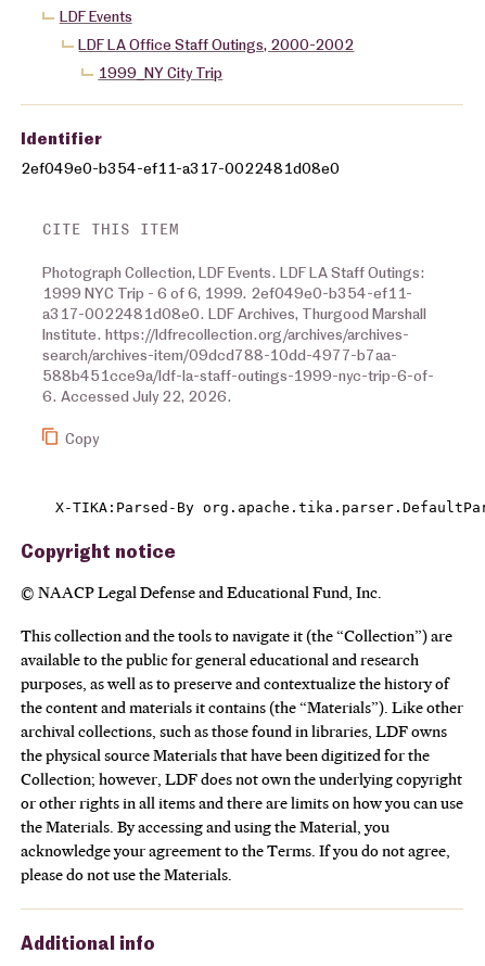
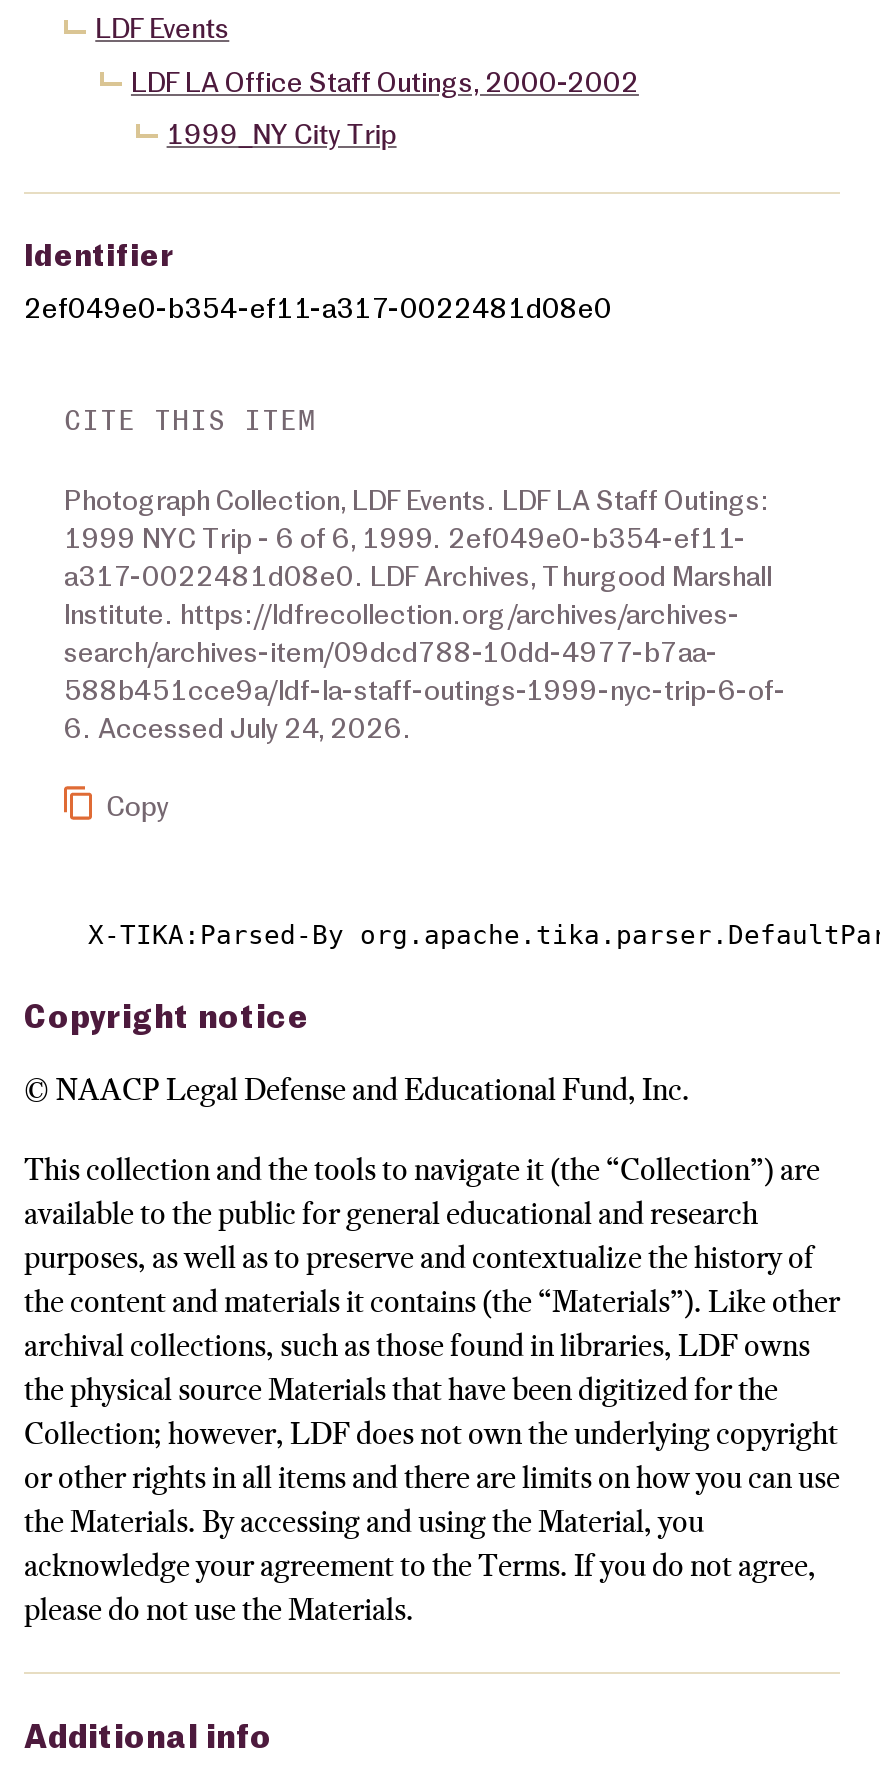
[42,386,232,404] 6. Accessed July 22, 2026. -> [64,710,412,744] 6. Accessed July 24, 2026.

